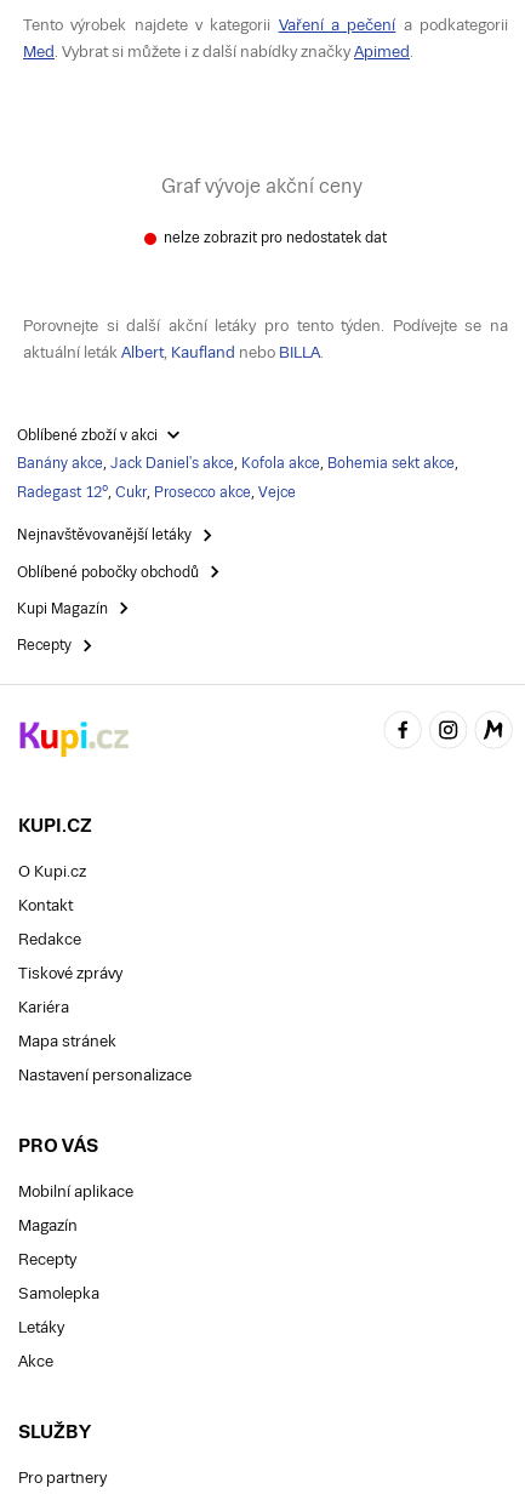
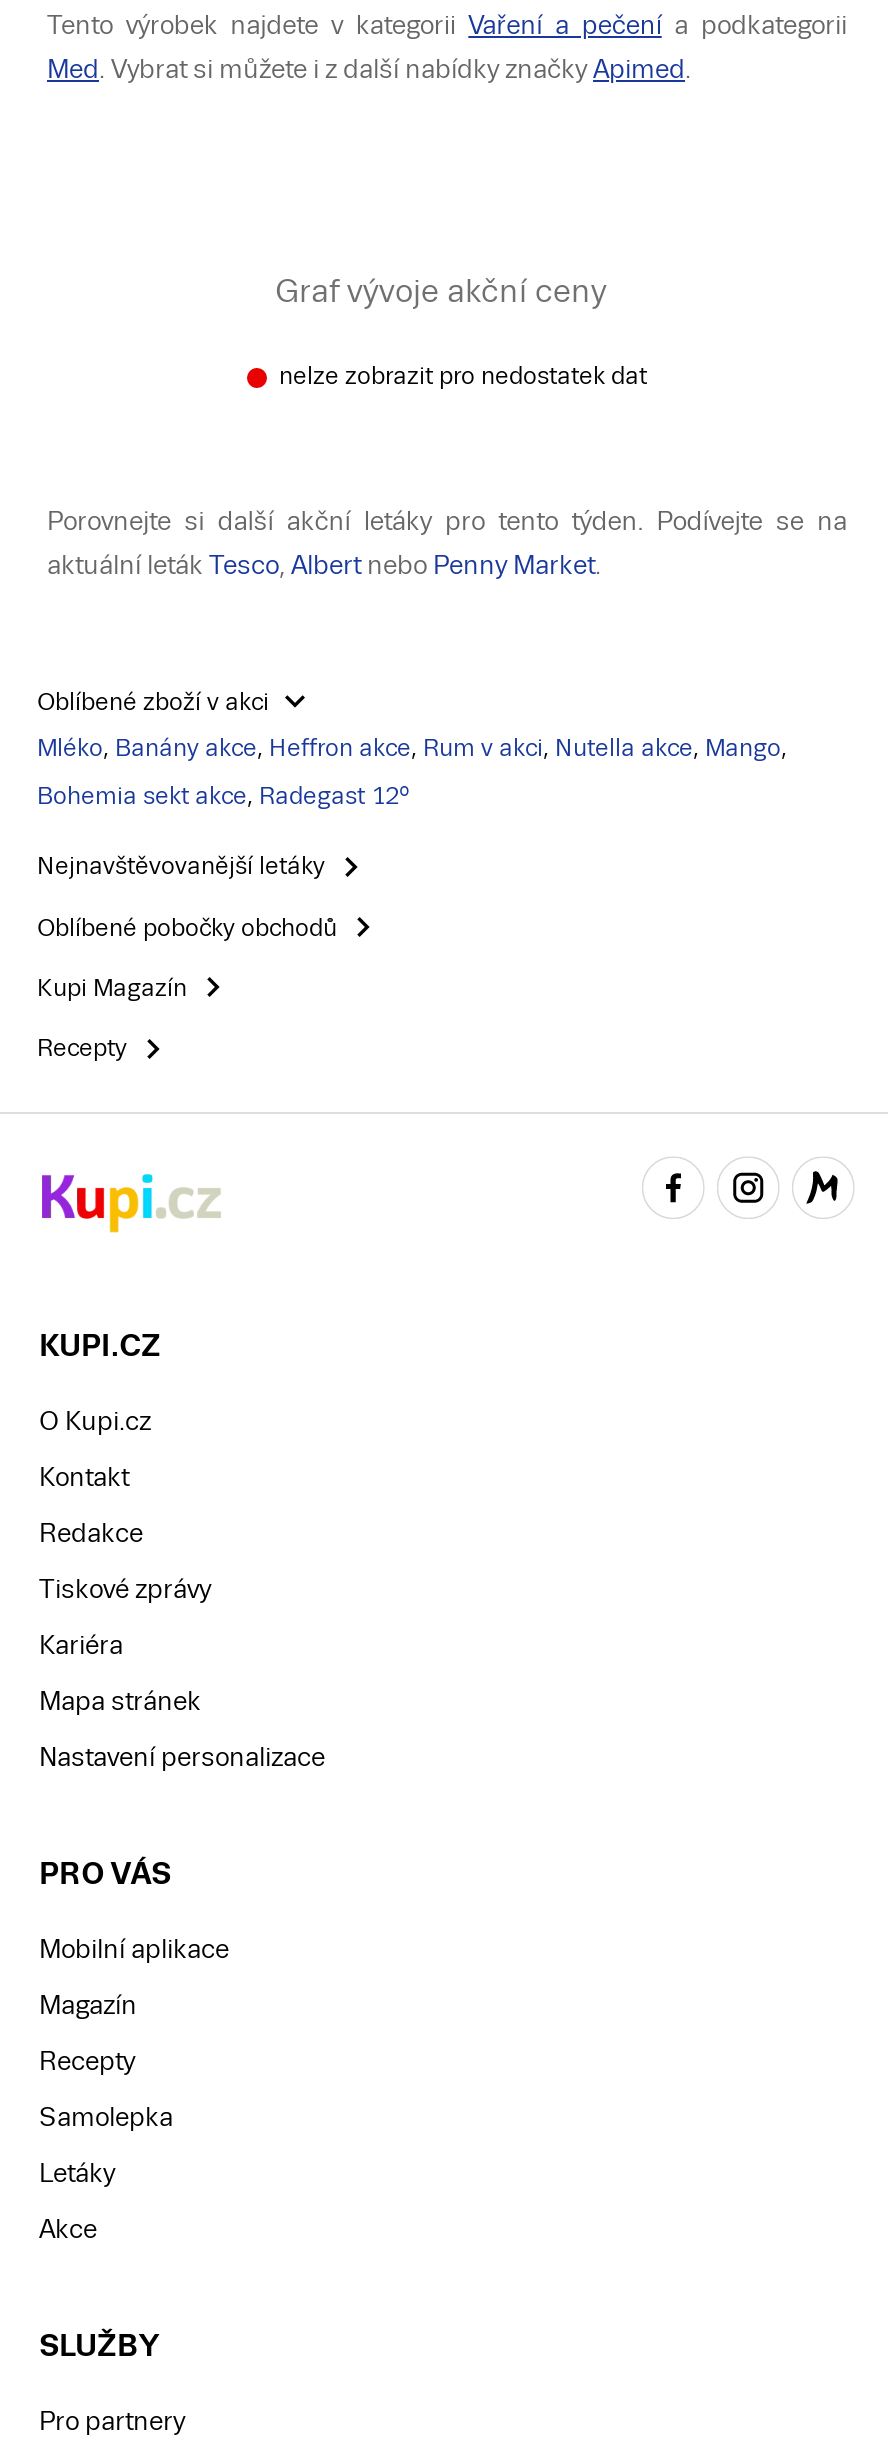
[23,343,324,361] aktuální leták Albert, Kaufland nebo BILLA. -> [47,550,601,580] aktuální leták Tesco, Albert nebo Penny Market.
[17,455,458,472] Banány akce, Jack Daniel's akce, Kofola akce, Bohemia sekt akce, -> [37,735,787,763] Mléko, Banány akce, Heffron akce, Rum v akci, Nutella akce, Mango,
[17,484,296,501] Radegast 12°, Cukr, Prosecco akce, Vejce -> [37,783,409,811] Bohemia sekt akce, Radegast 12°

